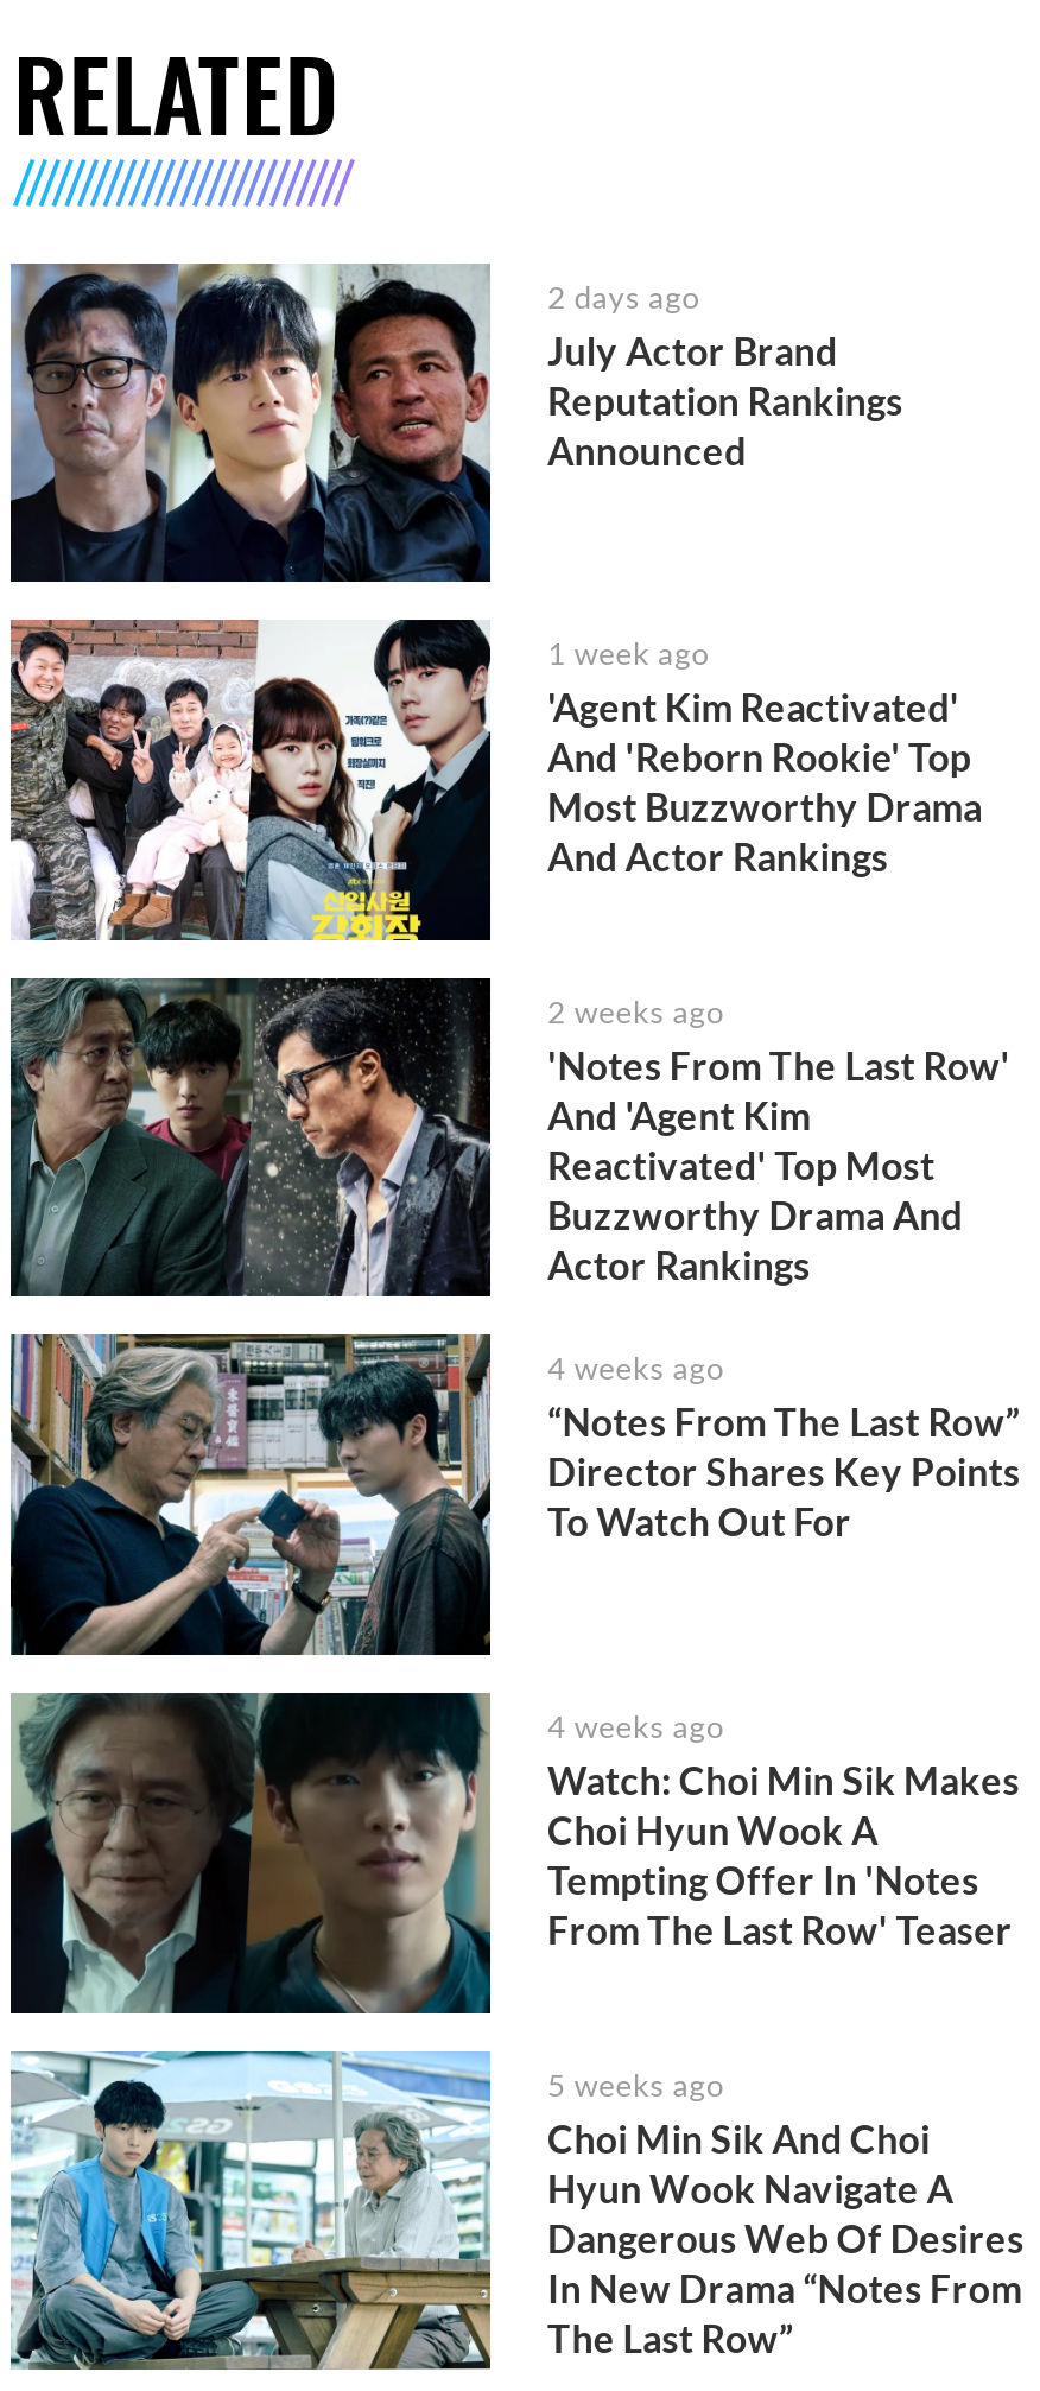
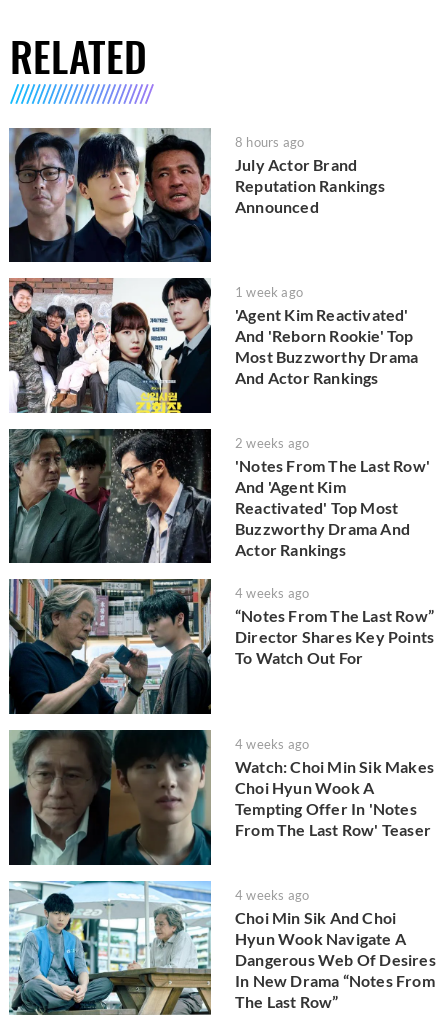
[547,278,699,316] 2 days ago -> [235,134,304,150] 8 hours ago
[547,2065,723,2103] 5 weeks ago -> [235,886,309,902] 4 weeks ago

